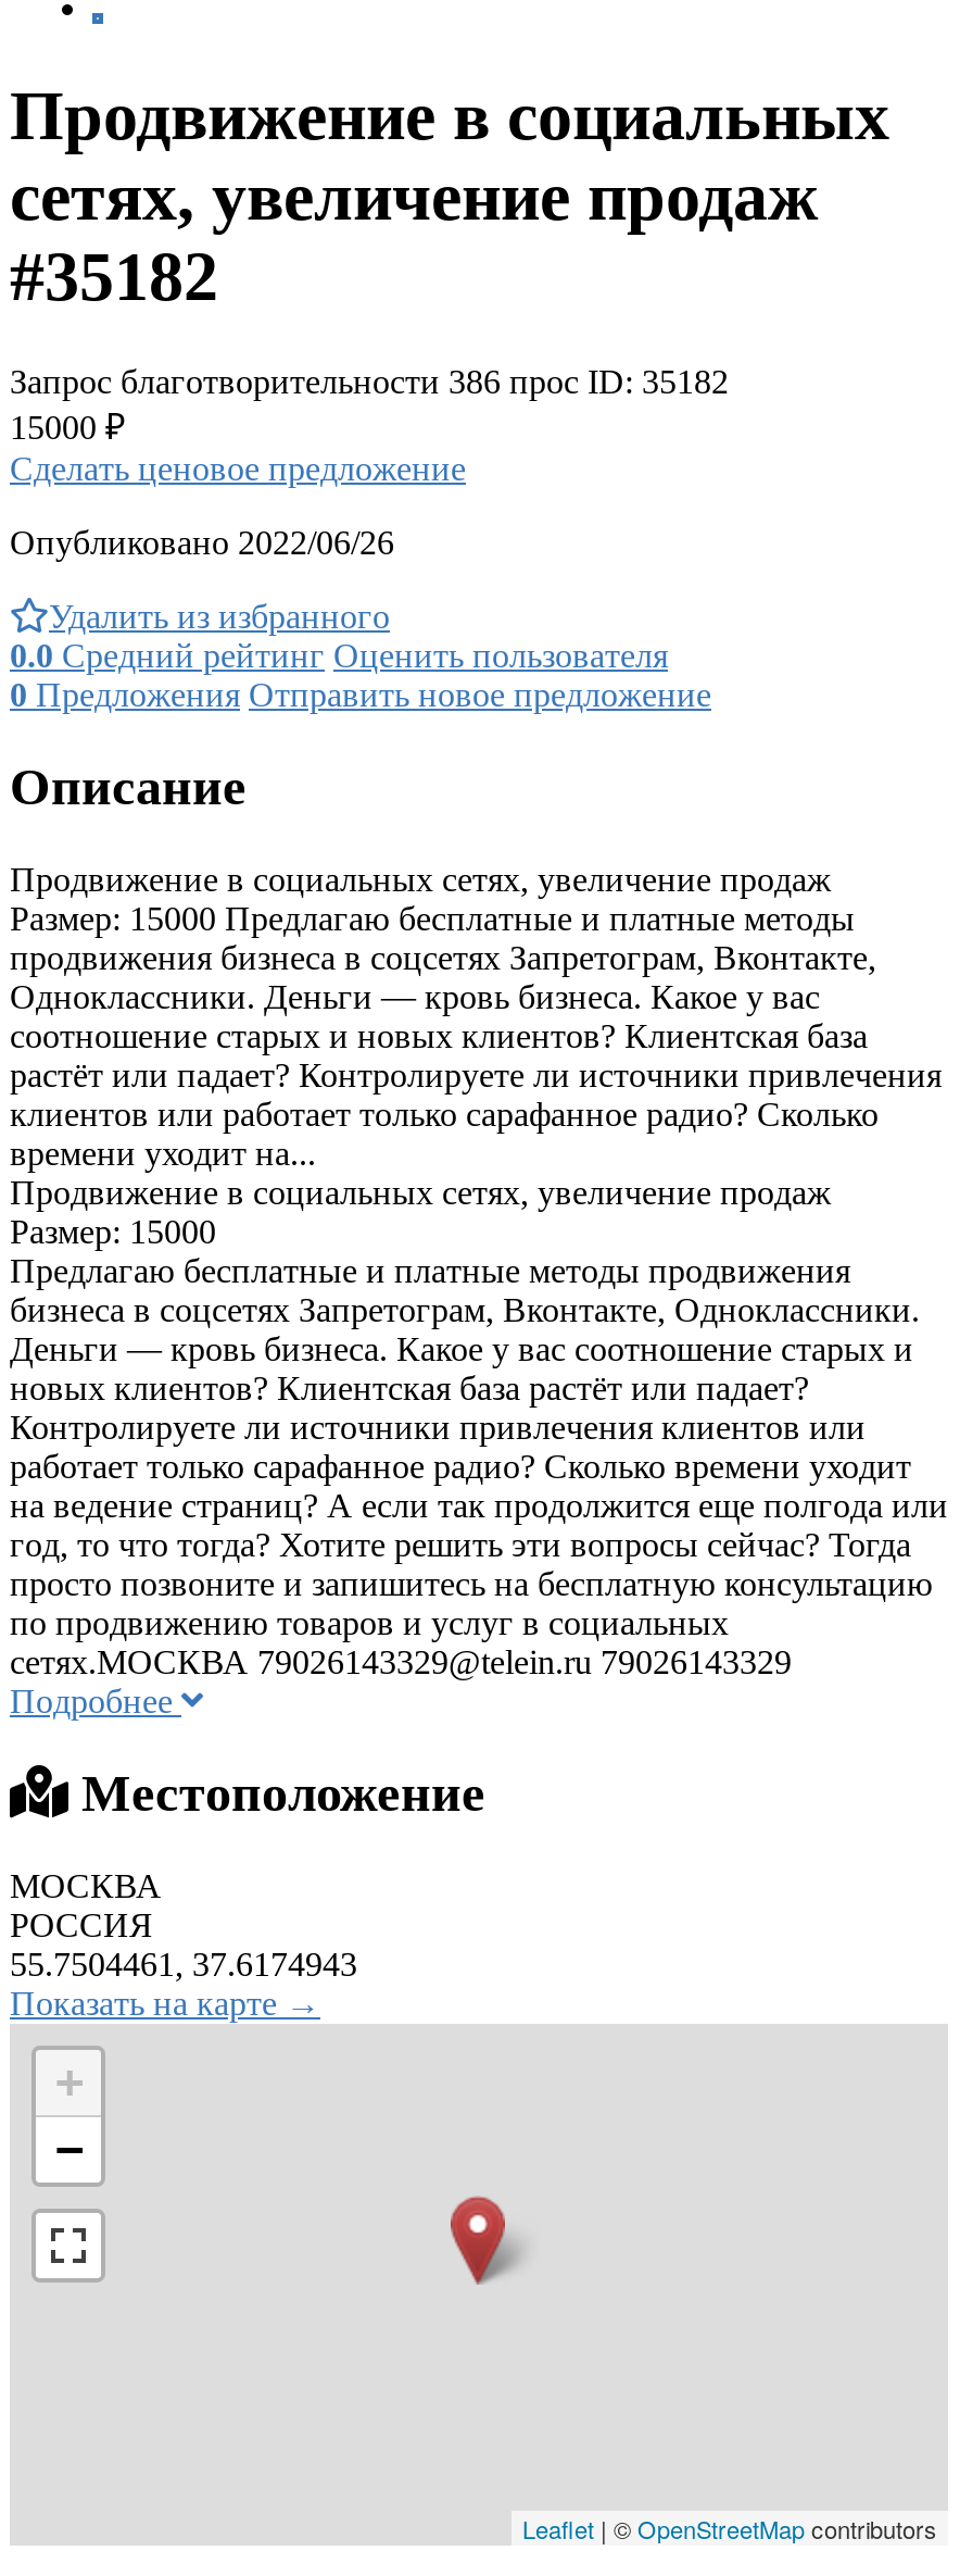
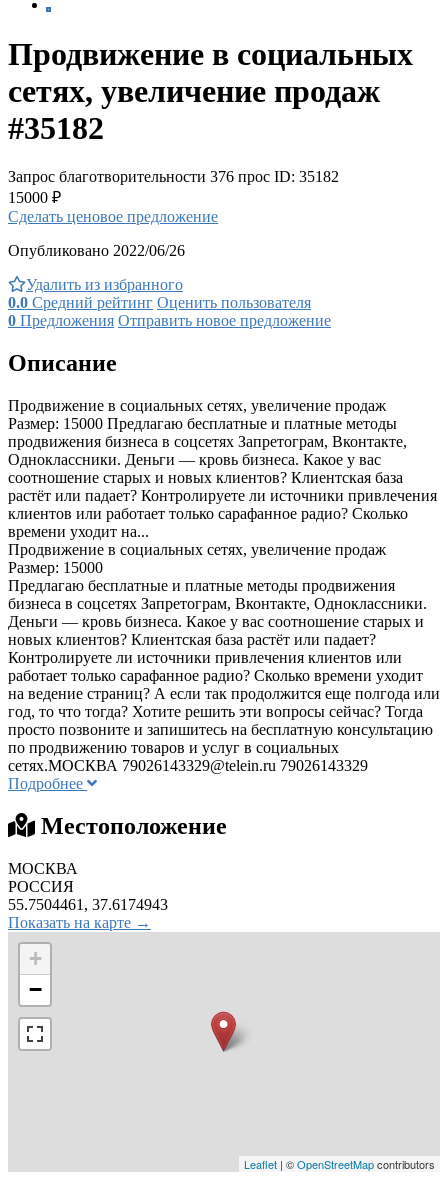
[10,363,729,400] Запрос благотворительности 386 прос ID: 35182 -> [8,168,339,185] Запрос благотворительности 376 прос ID: 35182

